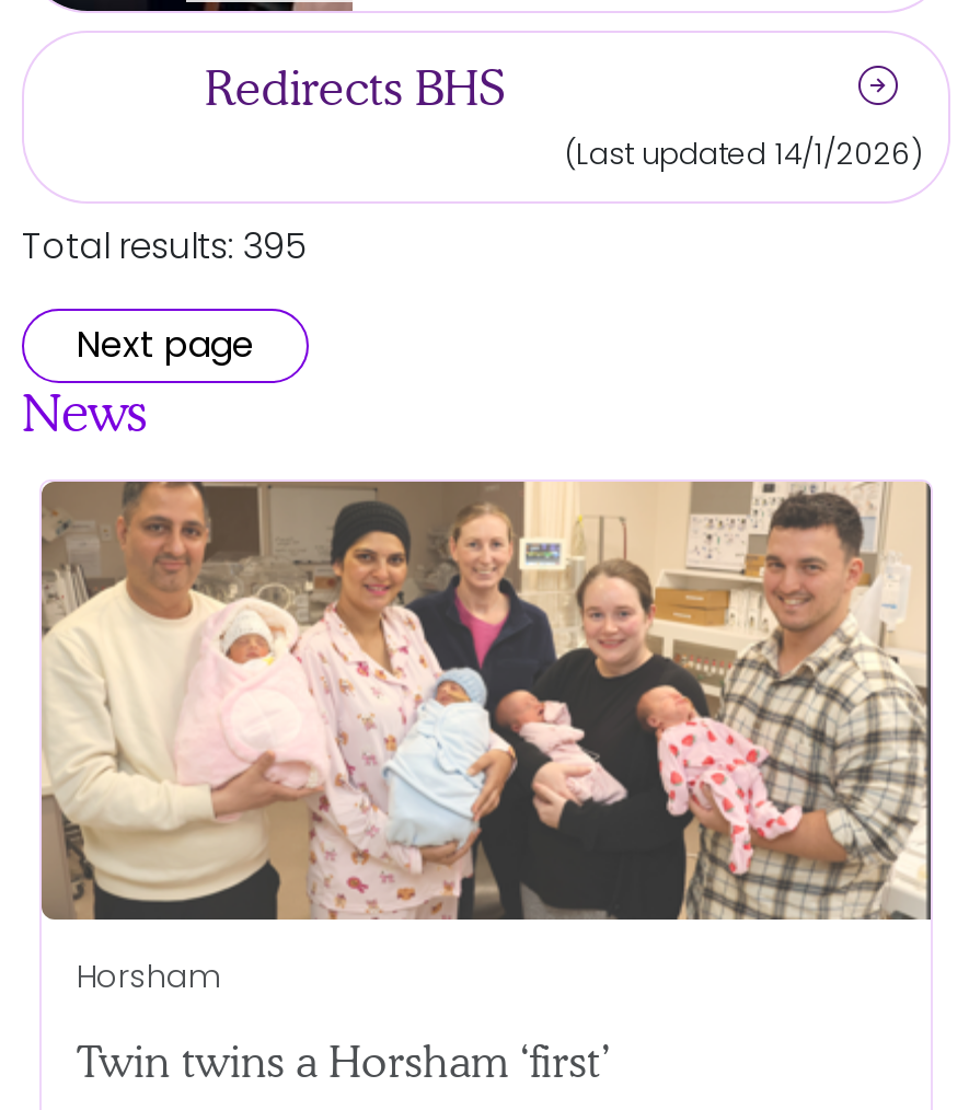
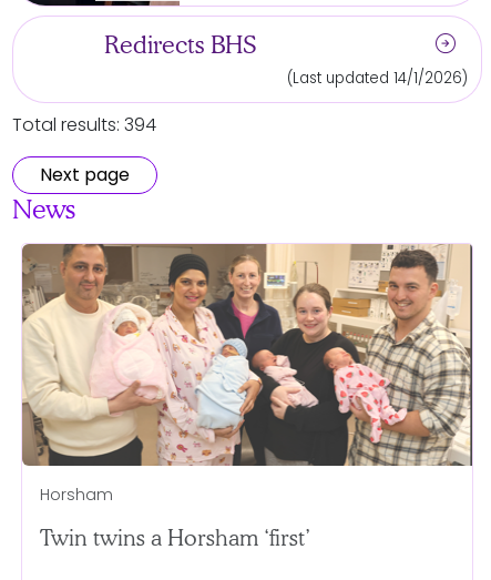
[22,221,307,271] Total results: 395 -> [12,112,156,138] Total results: 394

